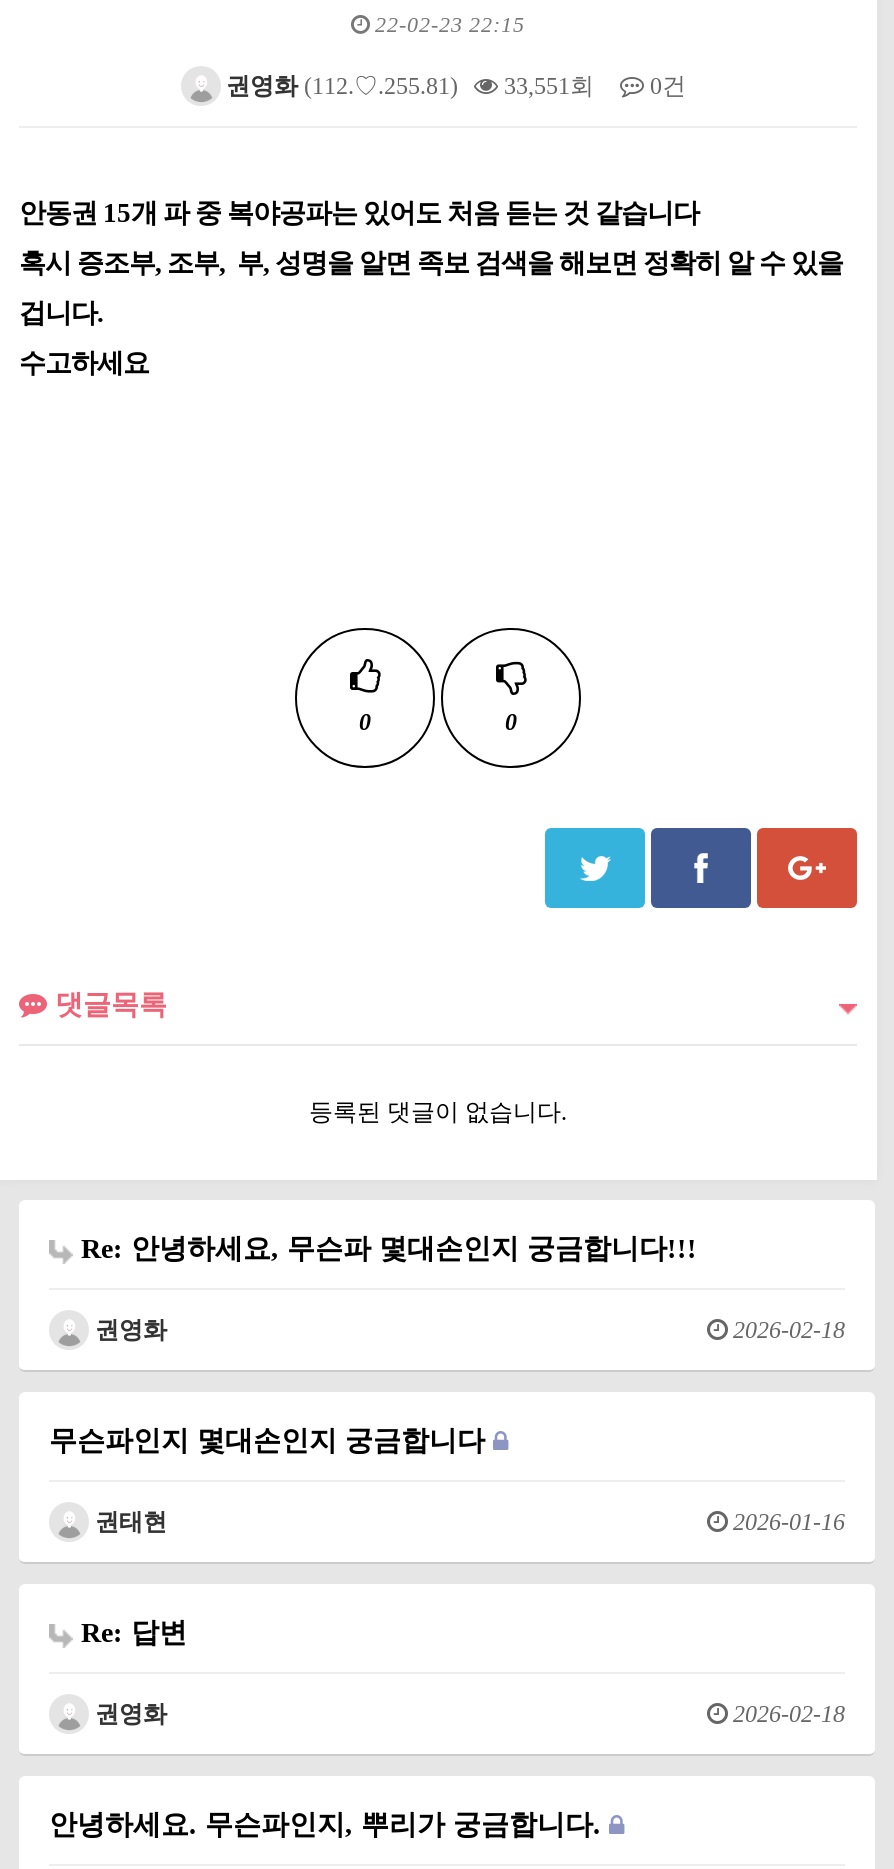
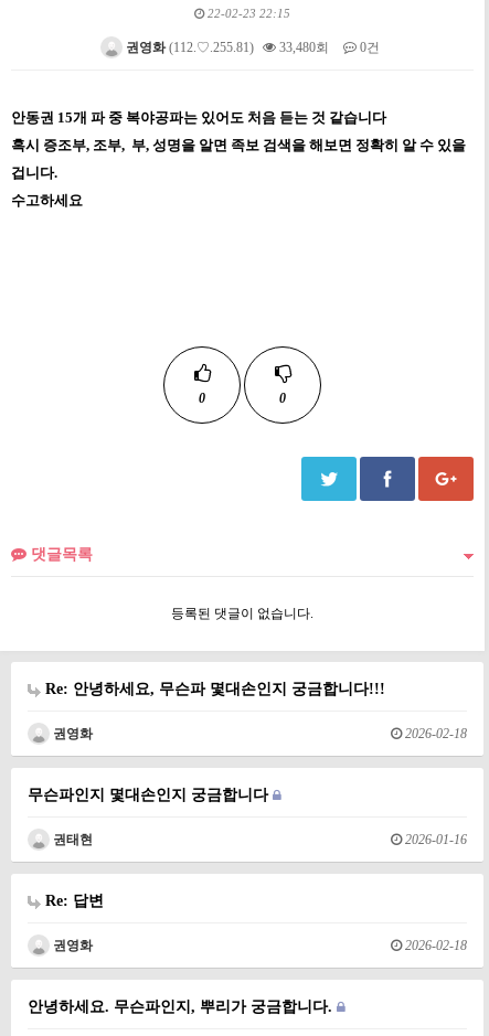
[498,72,594,100] 33,551회 -> [275,40,328,55] 33,480회

